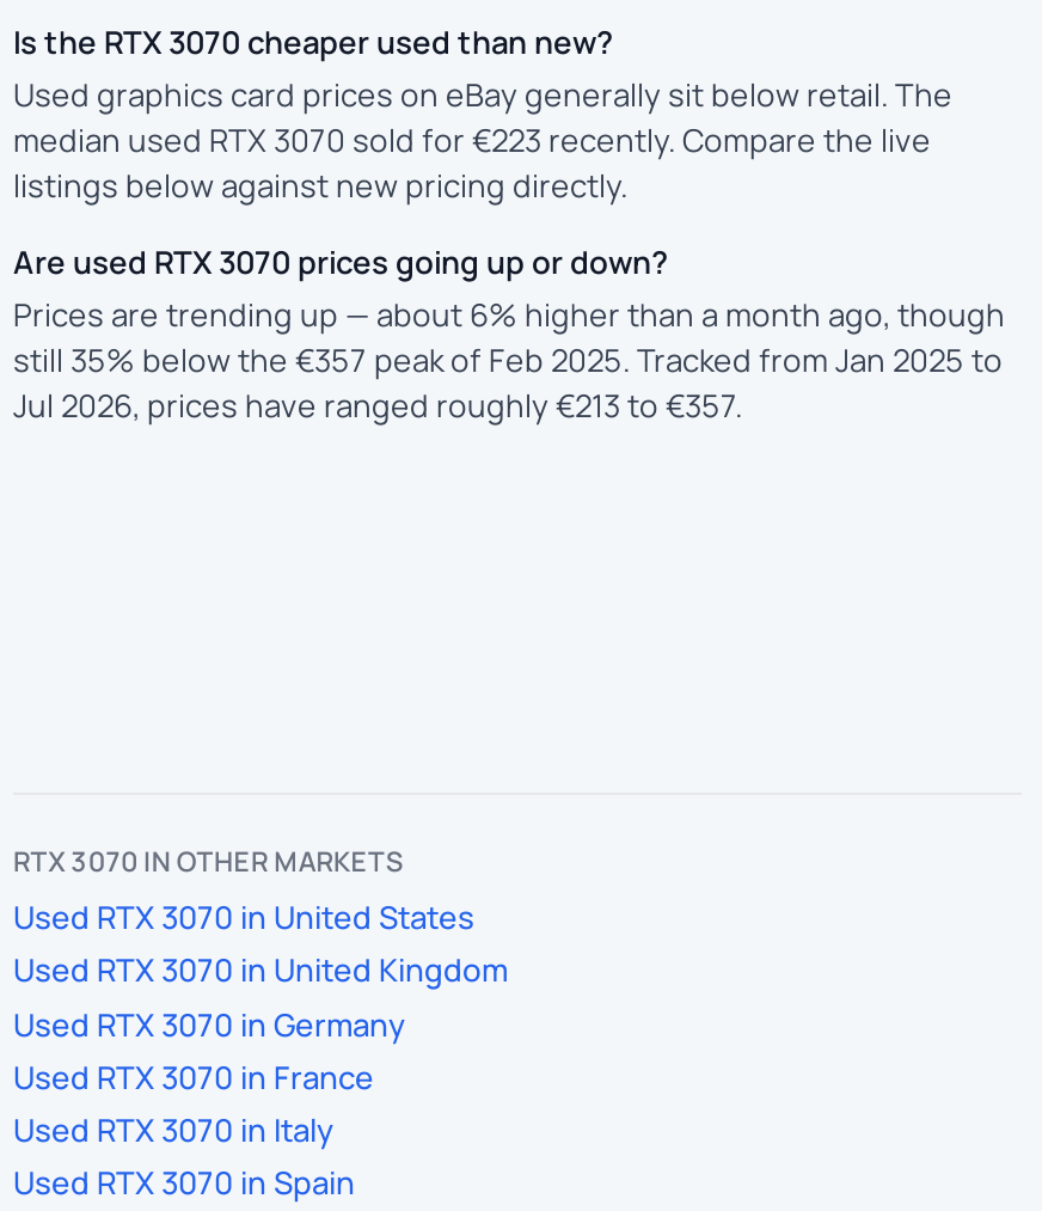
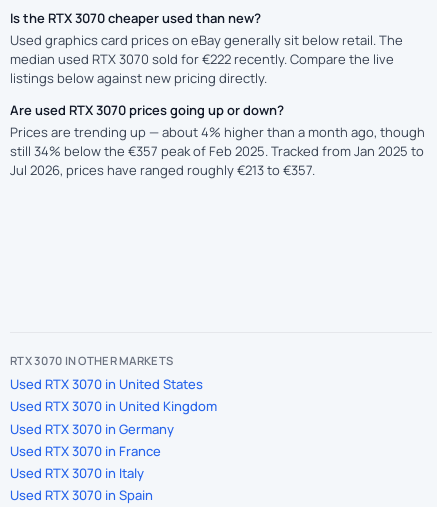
[13,118,931,161] median used RTX 3070 sold for €223 recently. Compare the live -> [10,50,394,68] median used RTX 3070 sold for €222 recently. Compare the live
[13,293,1005,336] Prices are trending up — about 6% higher than a month ago, though -> [10,123,425,141] Prices are trending up — about 4% higher than a month ago, though
[13,338,1003,381] still 35% below the €357 peak of Feb 2025. Tracked from Jan 2025 to -> [10,142,424,160] still 34% below the €357 peak of Feb 2025. Tracked from Jan 2025 to

